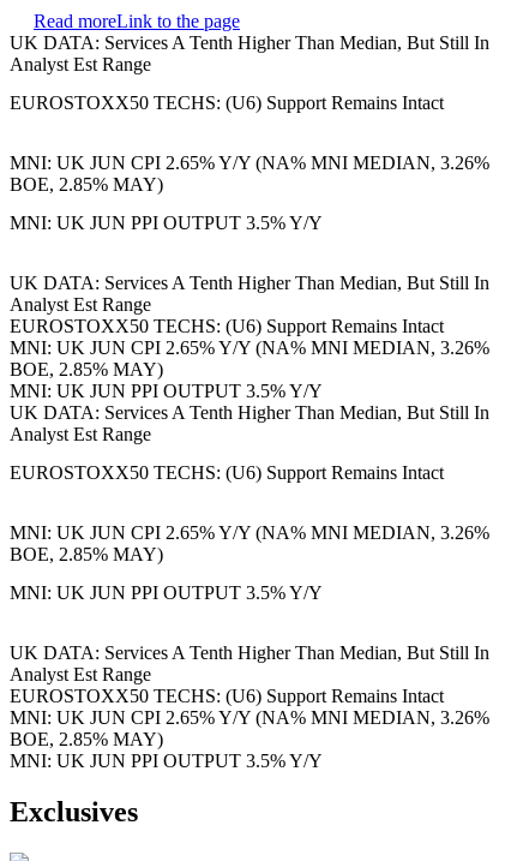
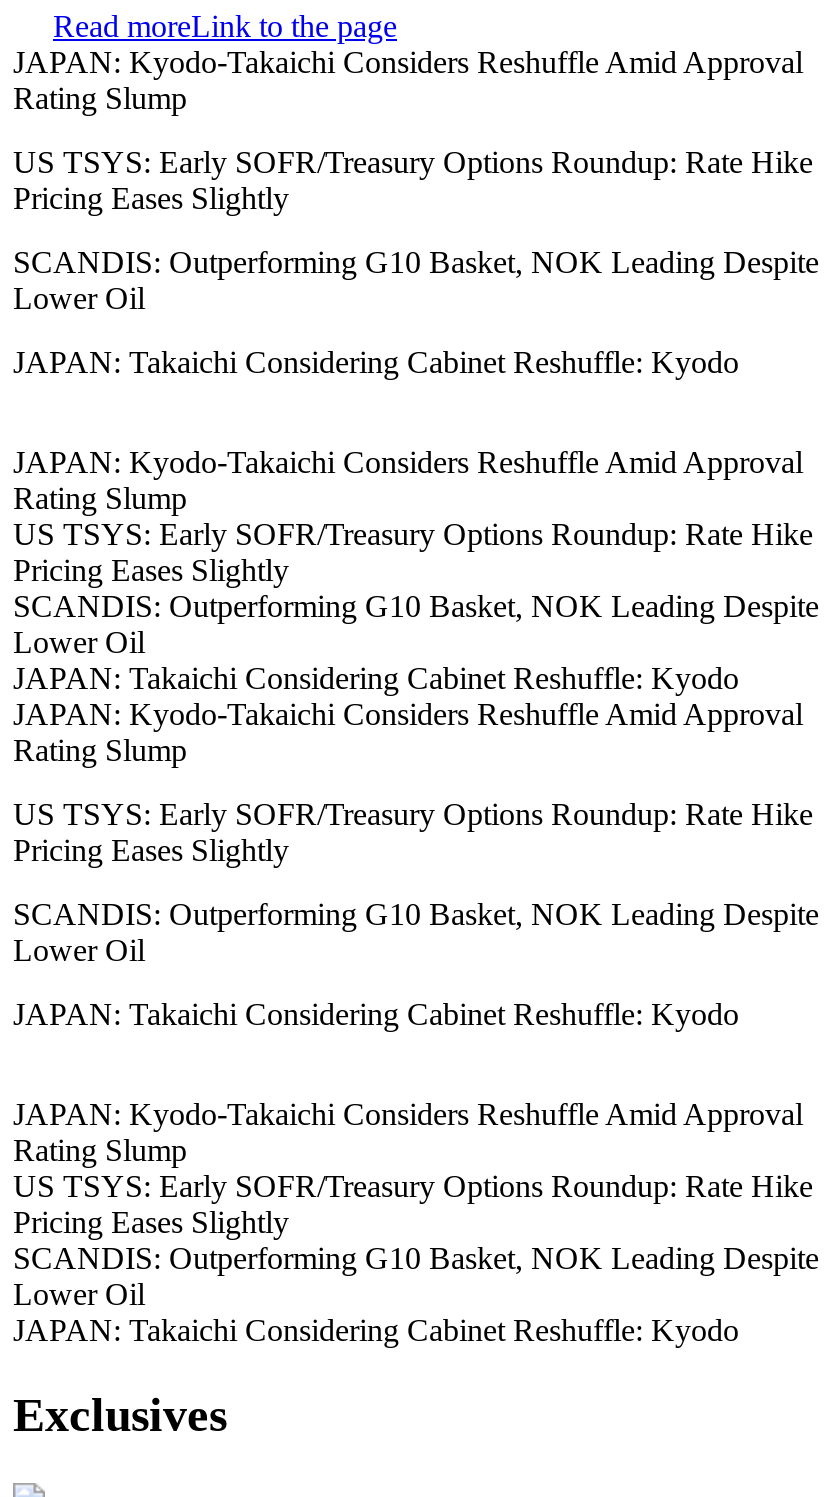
[10,33,489,75] UK DATA: Services A Tenth Higher Than Median, But Still In | Analyst Est Range -> [13,45,803,115] JAPAN: Kyodo-Takaichi Considers Reshuffle Amid Approval | Rating Slump
[10,93,444,113] EUROSTOXX50 TECHS: (U6) Support Remains Intact -> [13,145,813,215] US TSYS: Early SOFR/Treasury Options Roundup: Rate Hike | Pricing Eases Slightly
[10,153,489,195] MNI: UK JUN CPI 2.65% Y/Y (NA% MNI MEDIAN, 3.26% | BOE, 2.85% MAY) -> [13,245,819,315] SCANDIS: Outperforming G10 Basket, NOK Leading Despite | Lower Oil
[10,213,323,233] MNI: UK JUN PPI OUTPUT 3.5% Y/Y -> [13,345,739,379] JAPAN: Takaichi Considering Cabinet Reshuffle: Kyodo
[10,273,489,445] UK DATA: Services A Tenth Higher Than Median, But Still In | Analyst Est Range | EUROSTOXX50 TECHS: (U6) Support Remains Intact | MNI: UK JUN CPI 2.65% Y/Y (NA% MNI MEDIAN, 3.26% | BOE, 2.85% MAY) | MNI: UK JUN PPI OUTPUT 3.5% Y/Y | UK DATA: Services A Tenth Higher Than Median, But Still In | Analyst Est Range -> [13,445,819,767] JAPAN: Kyodo-Takaichi Considers Reshuffle Amid Approval | Rating Slump | US TSYS: Early SOFR/Treasury Options Roundup: Rate Hike | Pricing Eases Slightly | SCANDIS: Outperforming G10 Basket, NOK Leading Despite | Lower Oil | JAPAN: Takaichi Considering Cabinet Reshuffle: Kyodo | JAPAN: Kyodo-Takaichi Considers Reshuffle Amid Approval | Rating Slump
[10,463,444,483] EUROSTOXX50 TECHS: (U6) Support Remains Intact -> [13,797,813,867] US TSYS: Early SOFR/Treasury Options Roundup: Rate Hike | Pricing Eases Slightly
[10,523,489,565] MNI: UK JUN CPI 2.65% Y/Y (NA% MNI MEDIAN, 3.26% | BOE, 2.85% MAY) -> [13,897,819,967] SCANDIS: Outperforming G10 Basket, NOK Leading Despite | Lower Oil
[10,583,323,603] MNI: UK JUN PPI OUTPUT 3.5% Y/Y -> [13,997,739,1031] JAPAN: Takaichi Considering Cabinet Reshuffle: Kyodo
[10,643,489,771] UK DATA: Services A Tenth Higher Than Median, But Still In | Analyst Est Range | EUROSTOXX50 TECHS: (U6) Support Remains Intact | MNI: UK JUN CPI 2.65% Y/Y (NA% MNI MEDIAN, 3.26% | BOE, 2.85% MAY) | MNI: UK JUN PPI OUTPUT 3.5% Y/Y -> [13,1097,819,1347] JAPAN: Kyodo-Takaichi Considers Reshuffle Amid Approval | Rating Slump | US TSYS: Early SOFR/Treasury Options Roundup: Rate Hike | Pricing Eases Slightly | SCANDIS: Outperforming G10 Basket, NOK Leading Despite | Lower Oil | JAPAN: Takaichi Considering Cabinet Reshuffle: Kyodo

